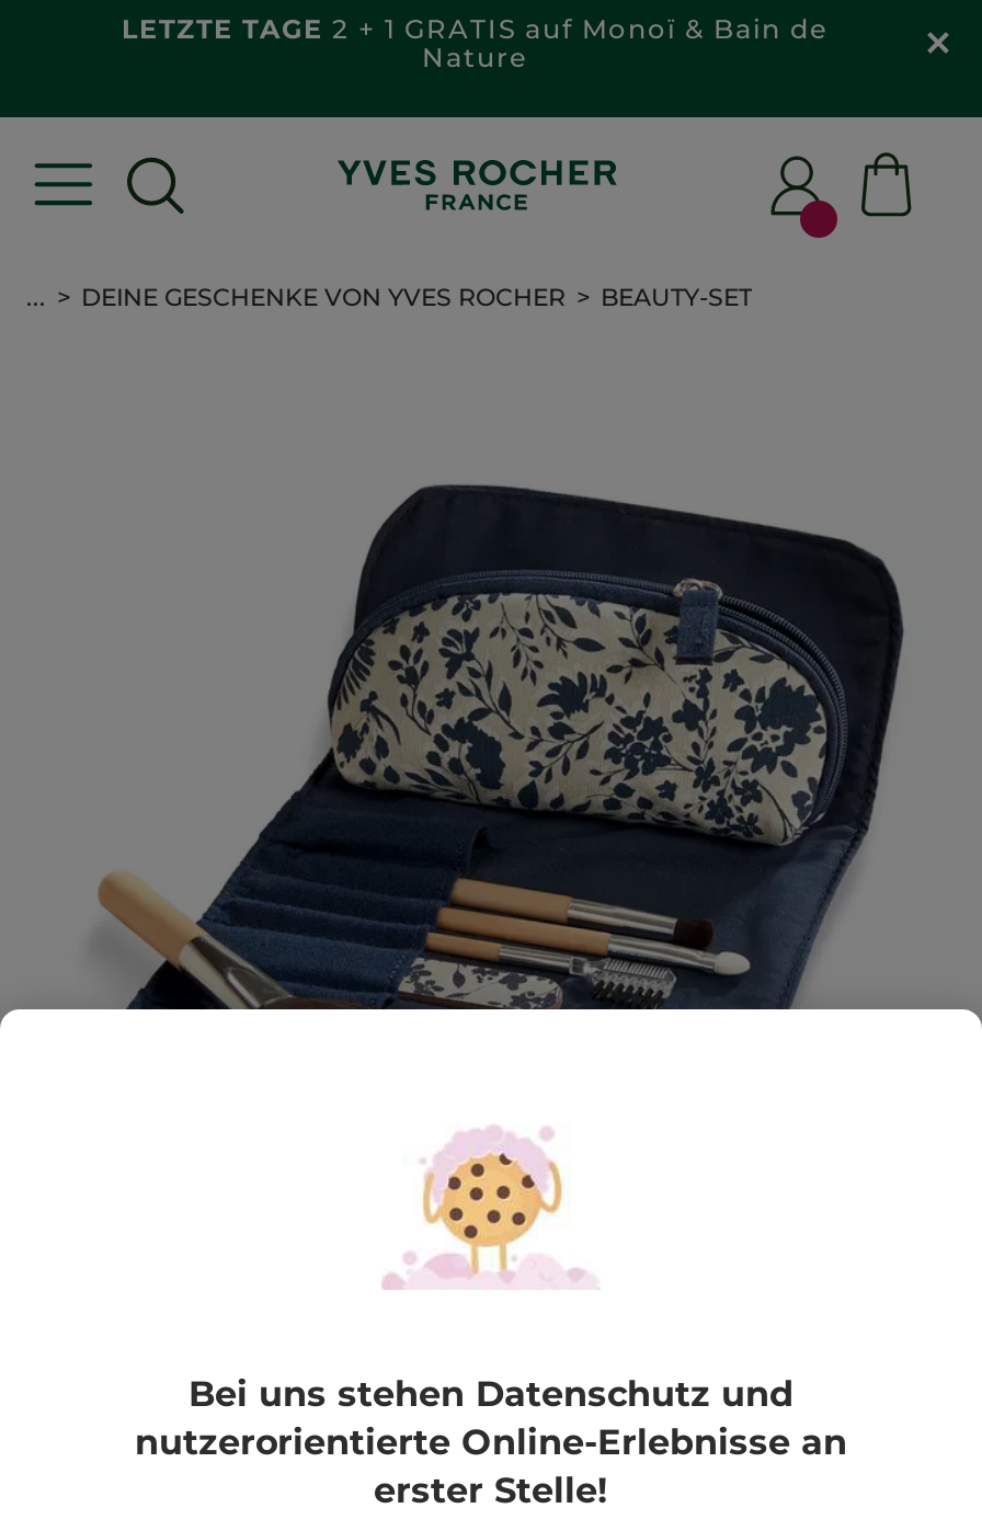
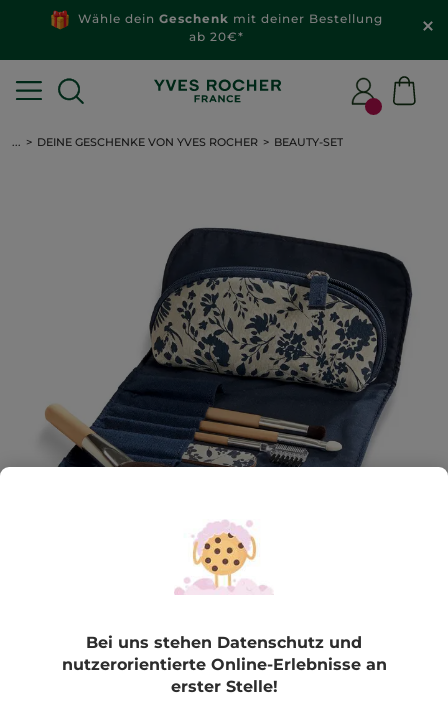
[122,12,827,73] LETZTE TAGE 2 + 1 GRATIS auf Monoï & Bain de | Nature -> [70,11,383,43] Wähle dein Geschenk mit deiner Bestellung | ab 20€*

